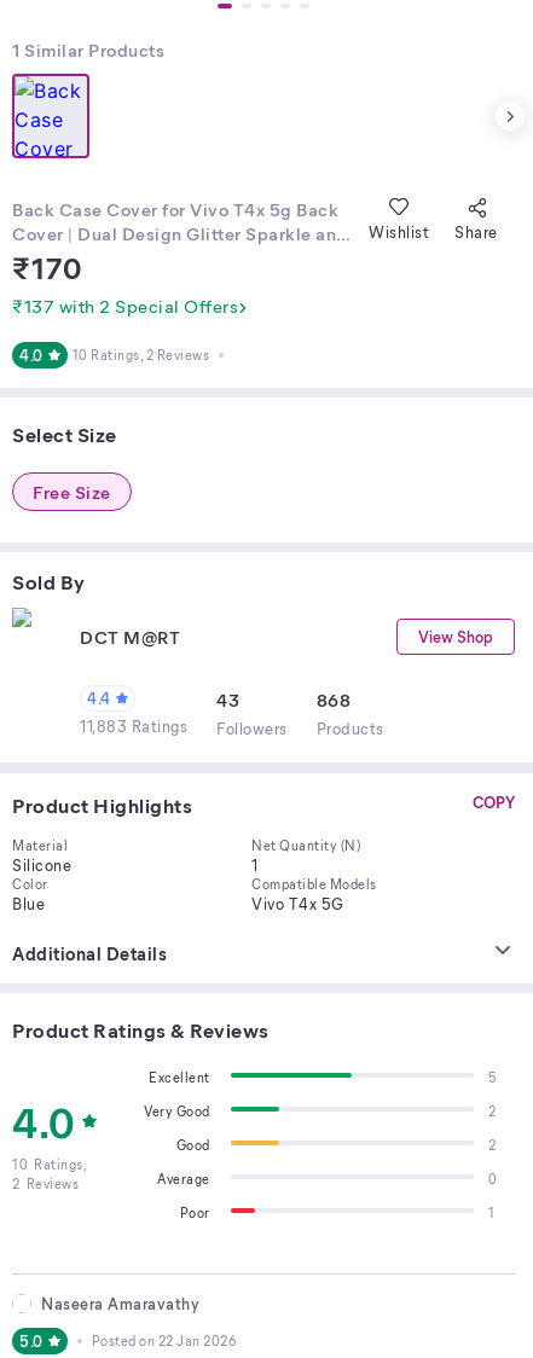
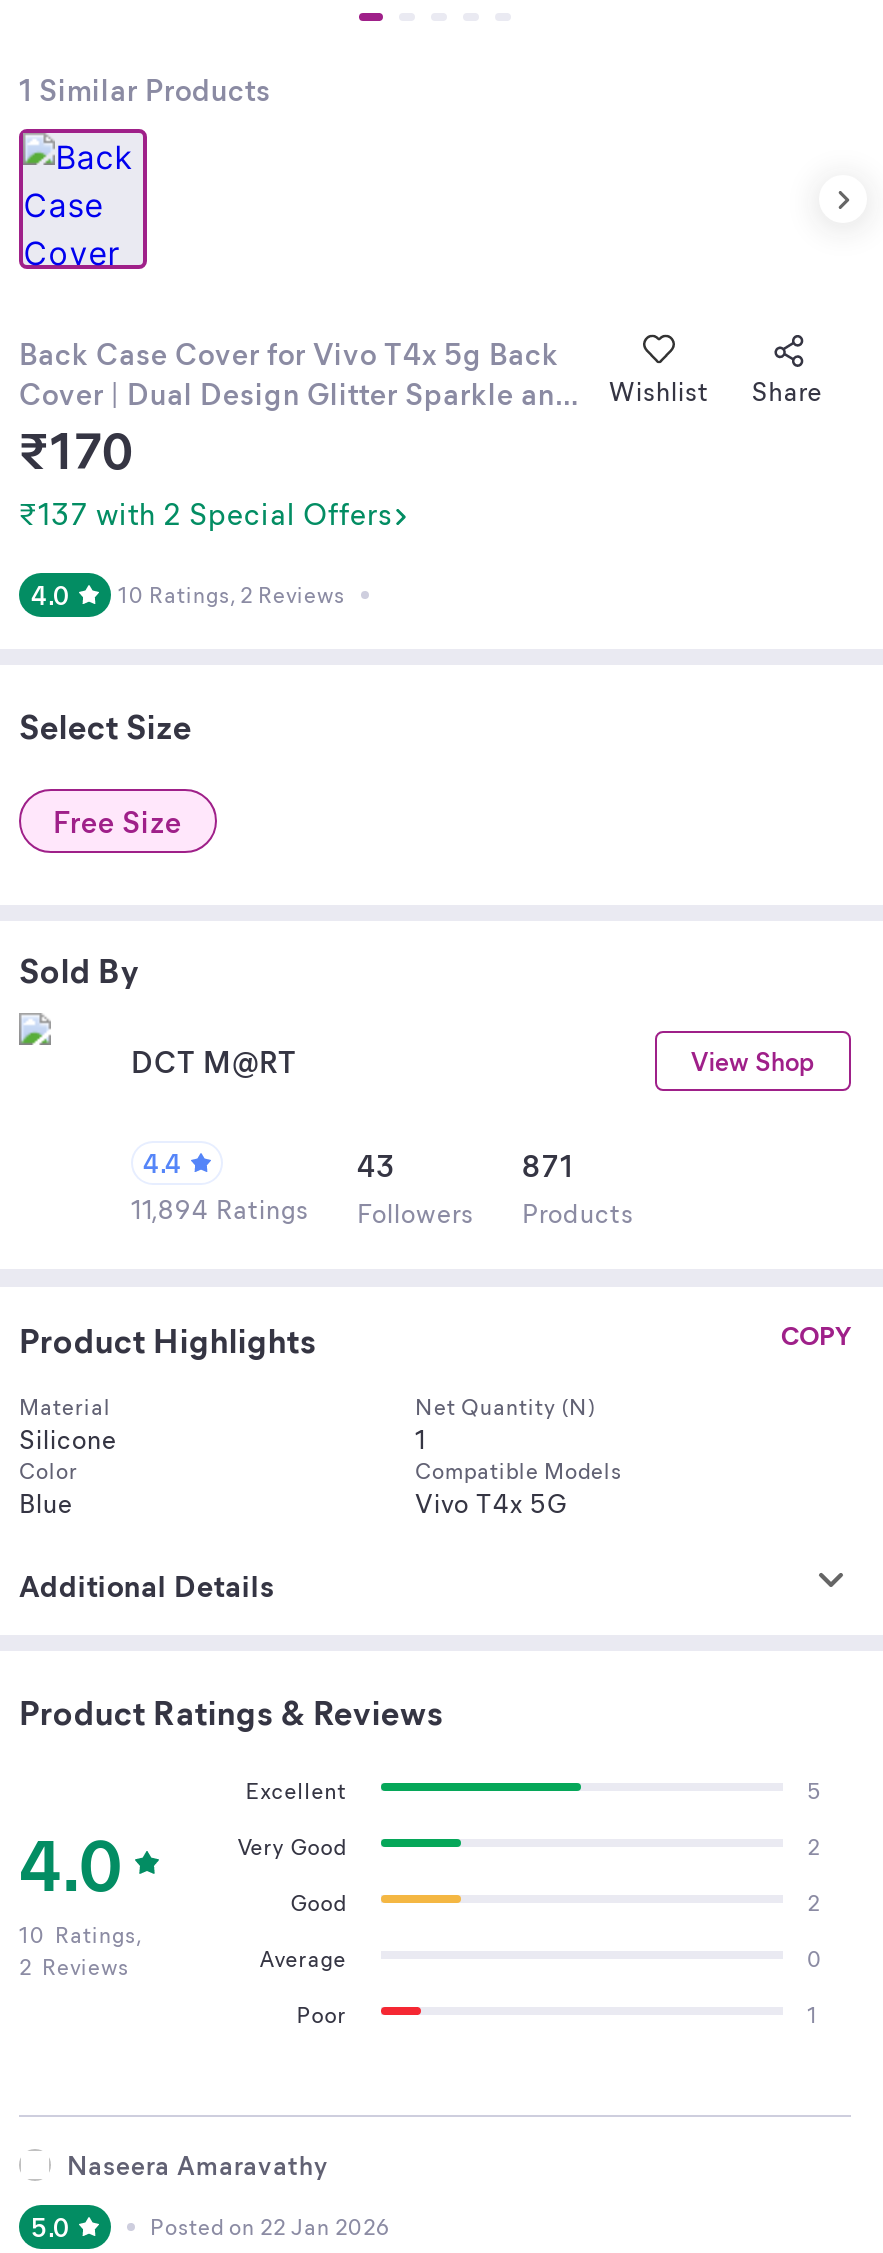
[316,687,350,712] 868 -> [522,1145,573,1185] 871
[80,715,384,738] 11,883 Ratings Followers Products -> [131,1191,634,1229] 11,894 Ratings Followers Products

